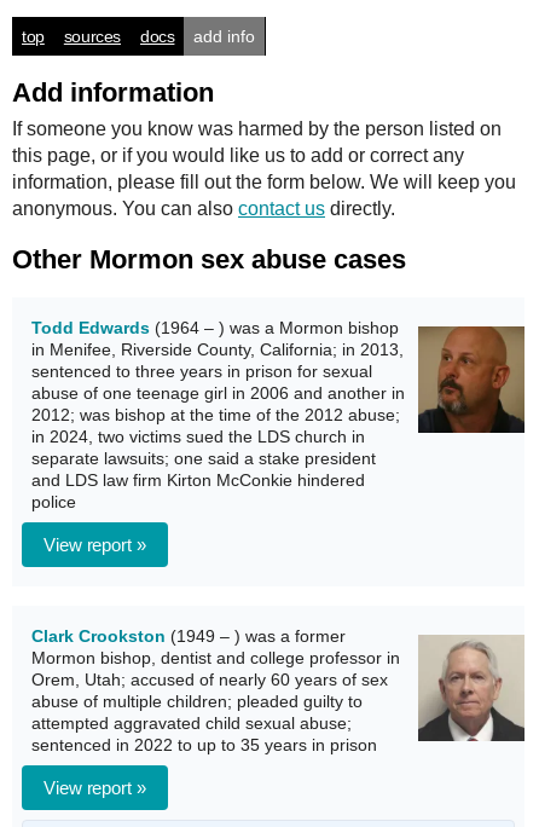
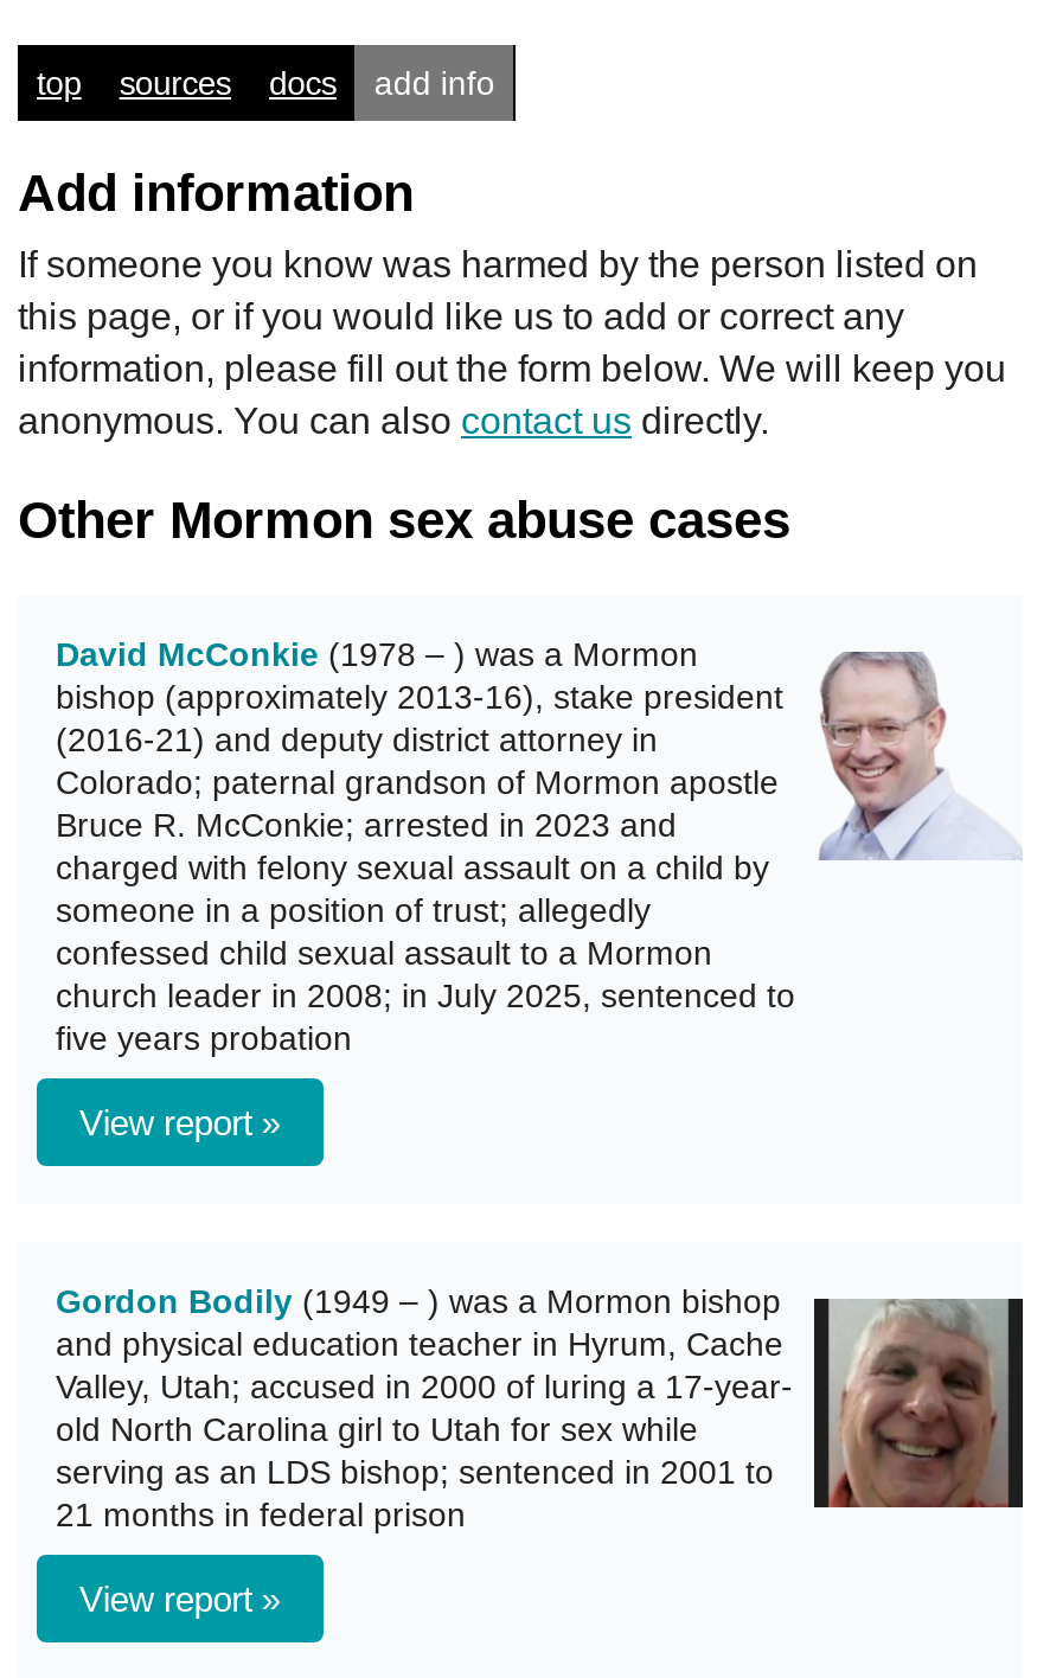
[31,318,526,511] [image] | Todd Edwards (1964 – ) was a Mormon bishop | in Menifee, Riverside County, California; in 2013, | sentenced to three years in prison for sexual | abuse of one teenage girl in 2006 and another in | 2012; was bishop at the time of the 2012 abuse; | in 2024, two victims sued the LDS church in | separate lawsuits; one said a stake president | and LDS law firm Kirton McConkie hindered | police -> [56,635,1023,1057] [image] | David McConkie (1978 – ) was a Mormon | bishop (approximately 2013-16), stake president | (2016-21) and deputy district attorney in | Colorado; paternal grandson of Mormon apostle | Bruce R. McConkie; arrested in 2023 and | charged with felony sexual assault on a child by | someone in a position of trust; allegedly | confessed child sexual assault to a Mormon | church leader in 2008; in July 2025, sentenced to | five years probation
[31,626,524,754] [image] | Clark Crookston (1949 – ) was a former | Mormon bishop, dentist and college professor in | Orem, Utah; accused of nearly 60 years of sex | abuse of multiple children; pleaded guilty to | attempted aggravated child sexual abuse; | sentenced in 2022 to up to 35 years in prison -> [56,1282,1025,1533] [image] | Gordon Bodily (1949 – ) was a Mormon bishop | and physical education teacher in Hyrum, Cache | Valley, Utah; accused in 2000 of luring a 17-year- | old North Carolina girl to Utah for sex while | serving as an LDS bishop; sentenced in 2001 to | 21 months in federal prison

